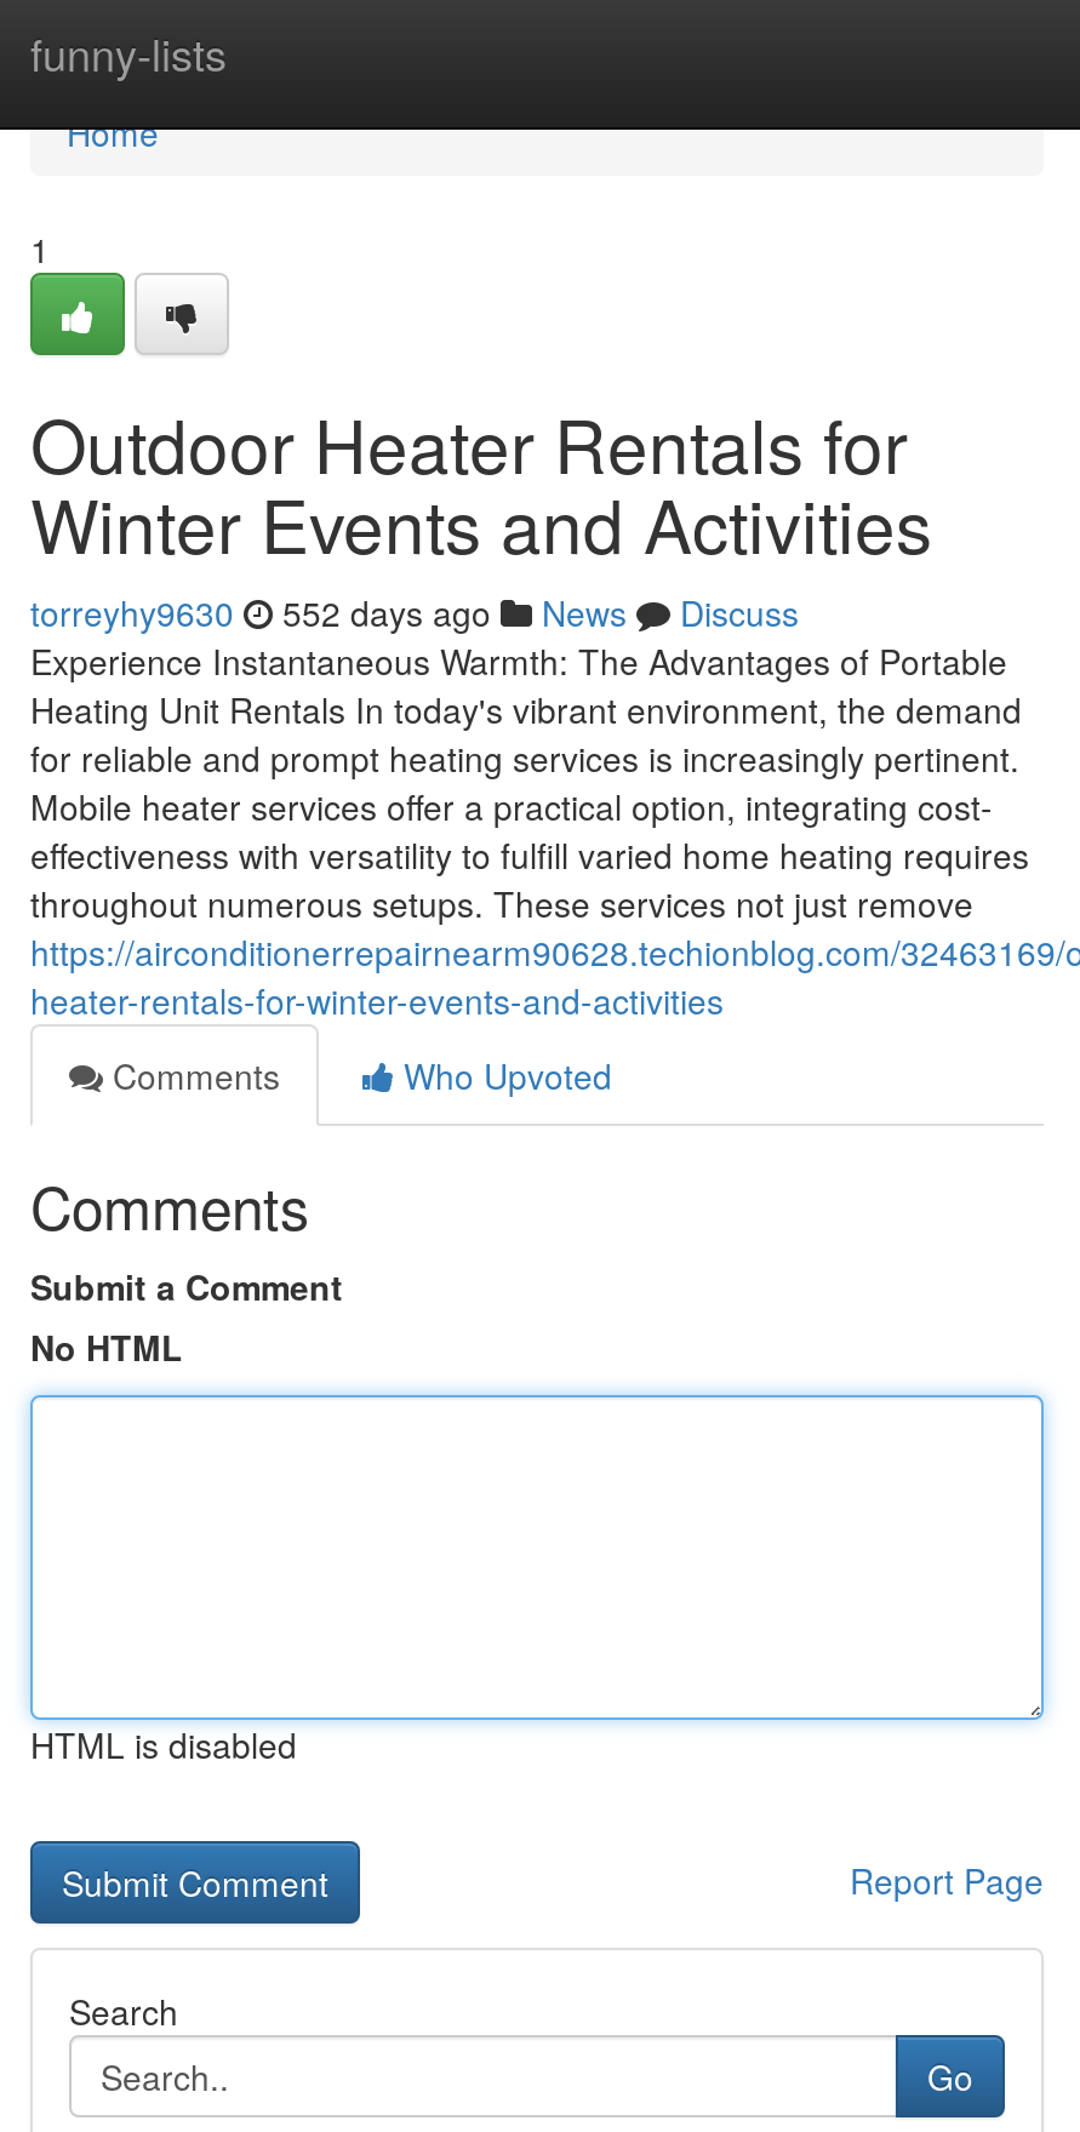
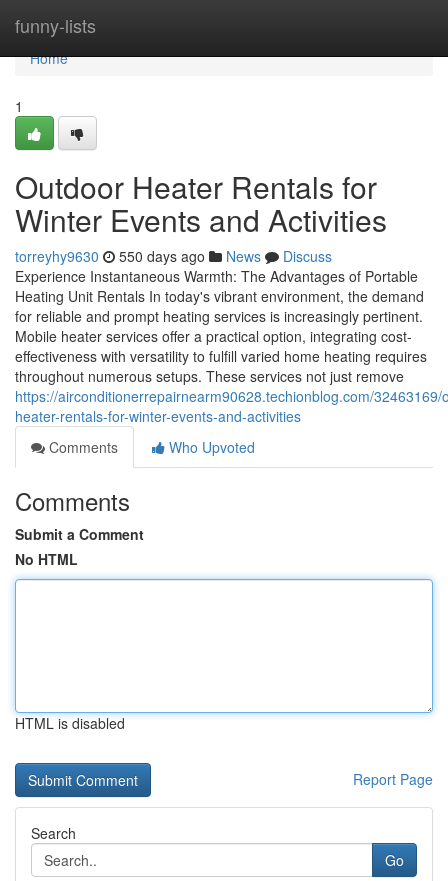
[30,588,799,636] torreyhy9630 552 days ago News Discuss -> [15,246,332,266] torreyhy9630 550 days ago News Discuss

